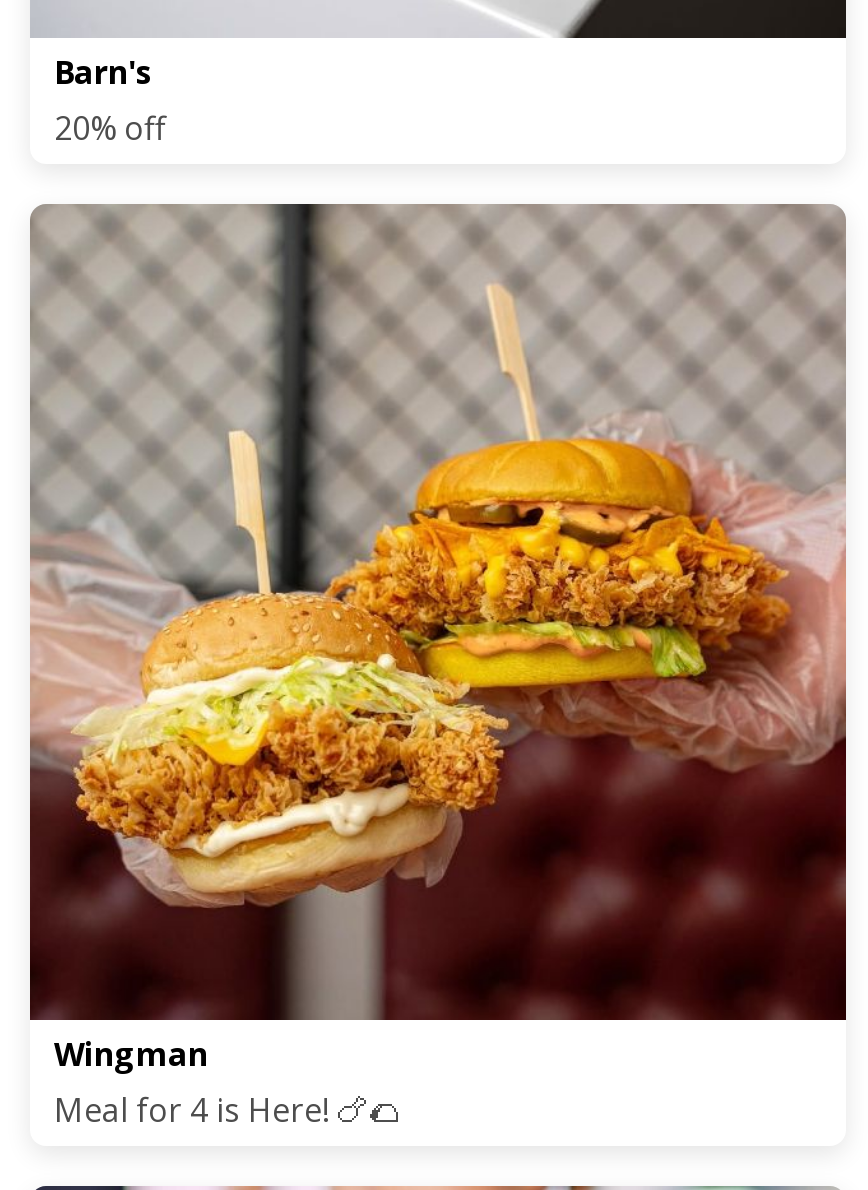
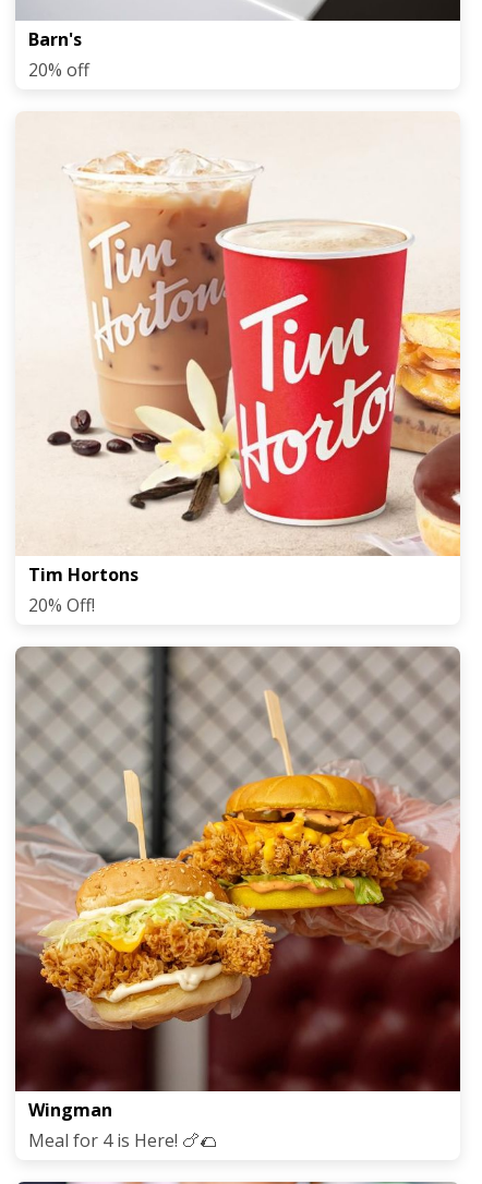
none -> [16,111,461,617] [image] | Tim Hortons | 20% Off!

